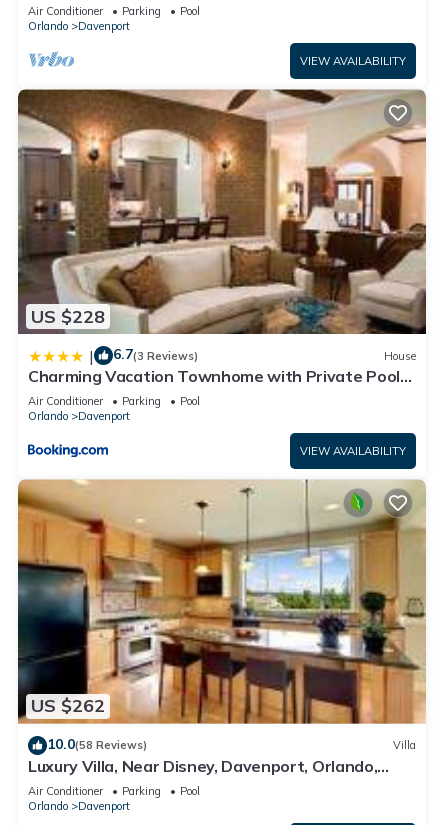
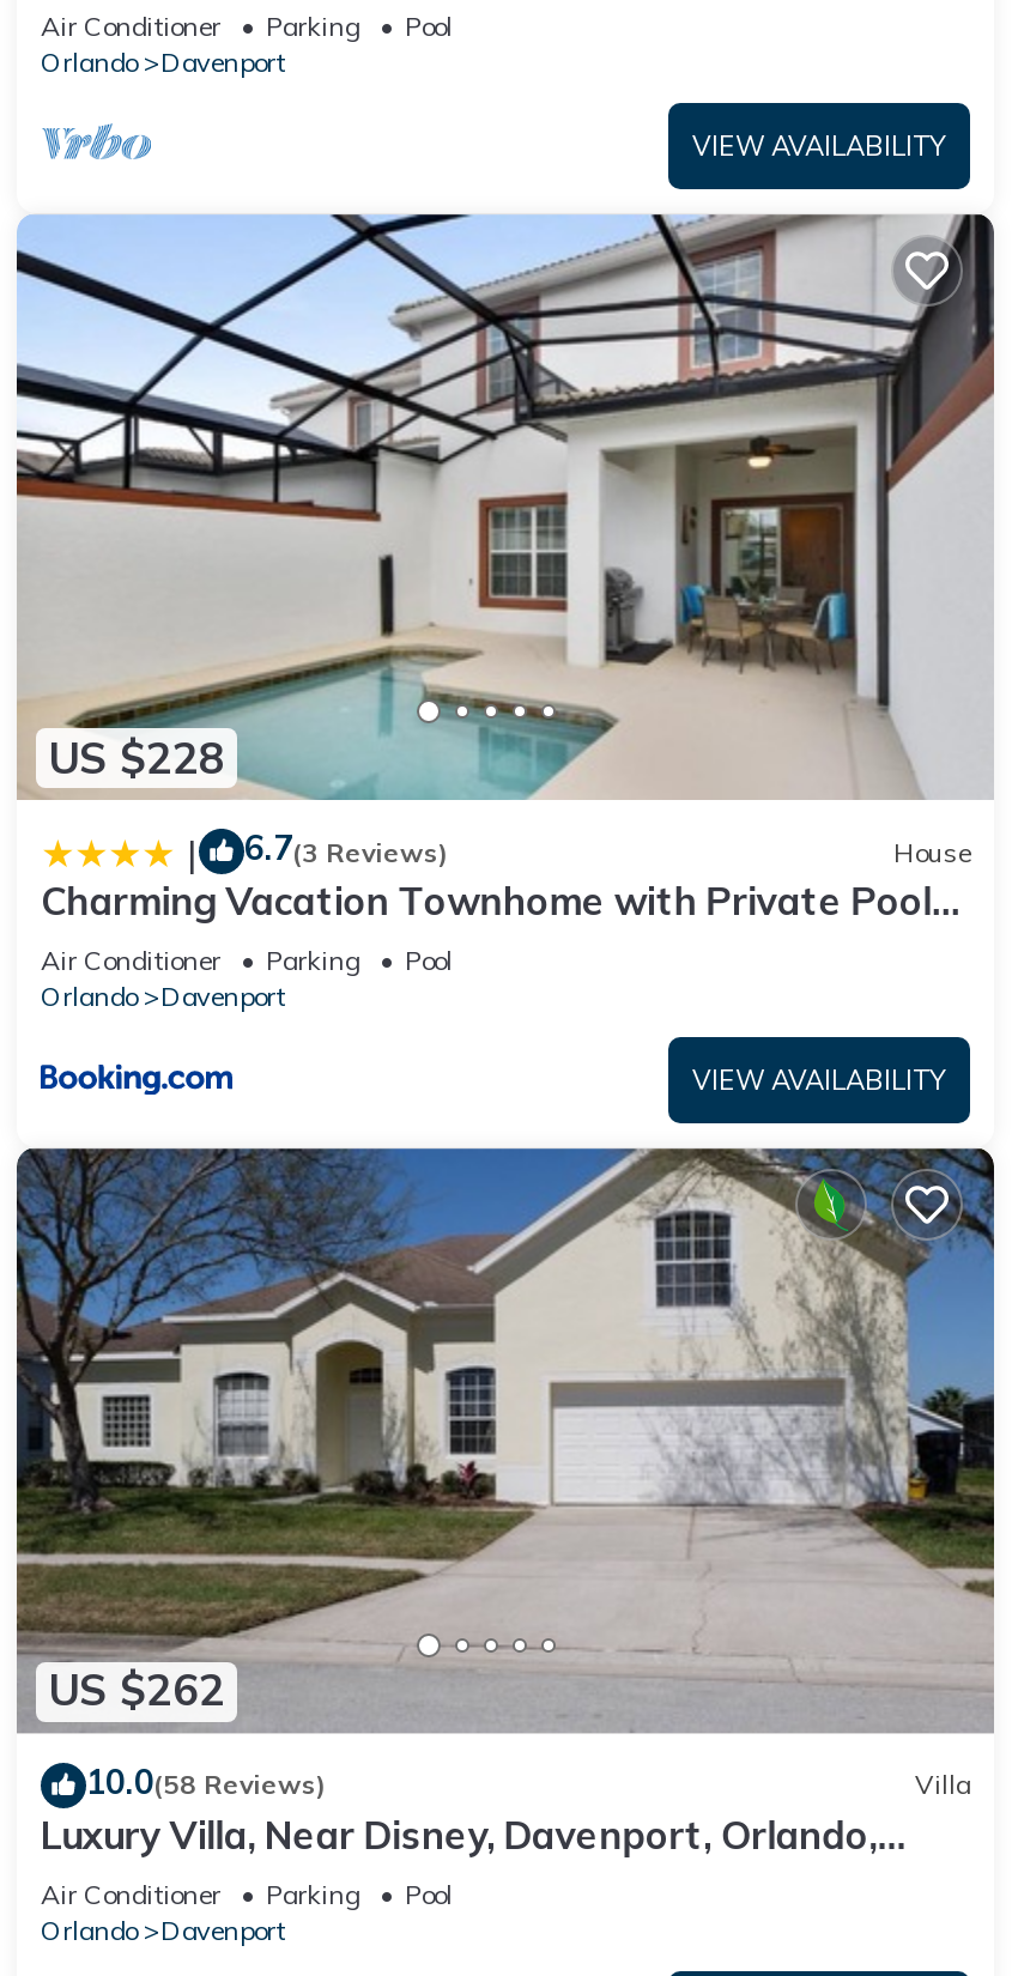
[17,88,427,335] [image] -> [17,213,996,802] [image]
[17,479,427,724] [image] -> [14,1145,996,1734] [image]

